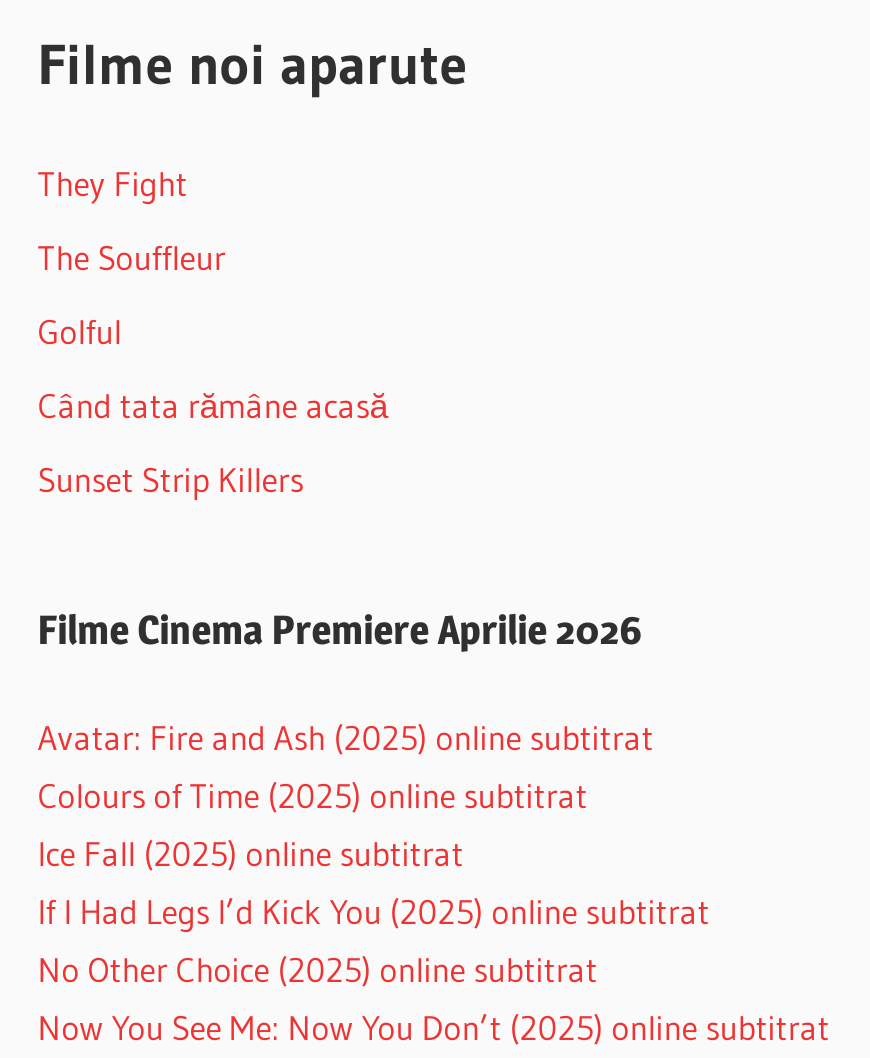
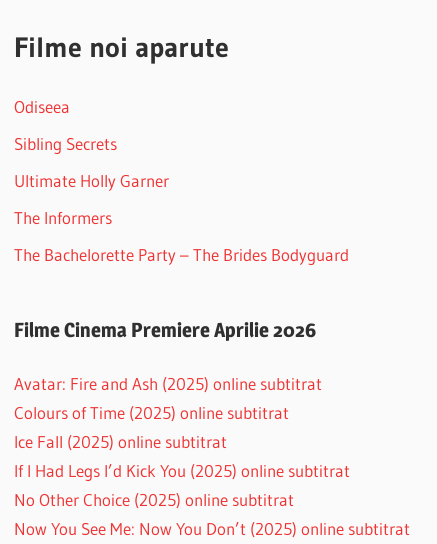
[37,162,187,204] They Fight -> [14,96,70,117] Odiseea
[37,236,225,278] The Souffleur -> [14,133,117,154] Sibling Secrets
[37,310,121,352] Golful -> [14,170,169,191] Ultimate Holly Garner
[37,384,387,426] Când tata rămâne acasă -> [14,207,112,228] The Informers
[37,458,303,500] Sunset Strip Killers -> [14,244,349,265] The Bachelorette Party – The Brides Bodyguard

